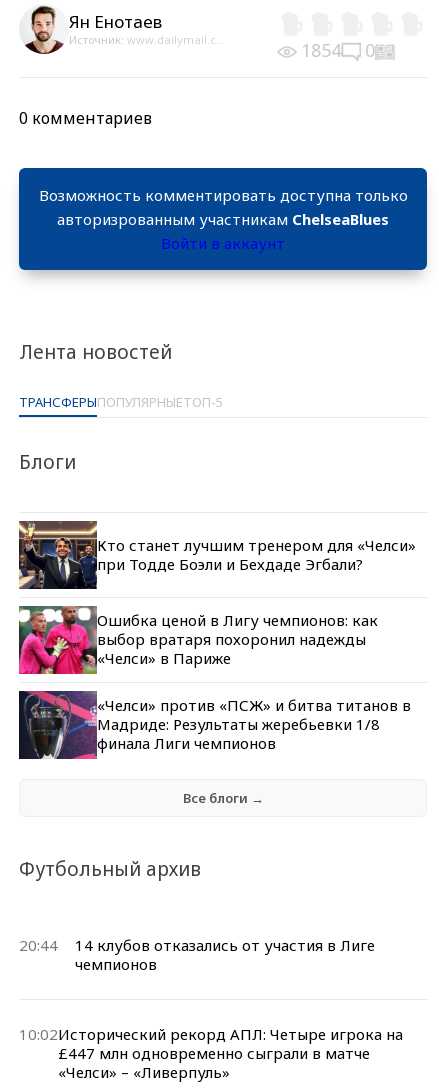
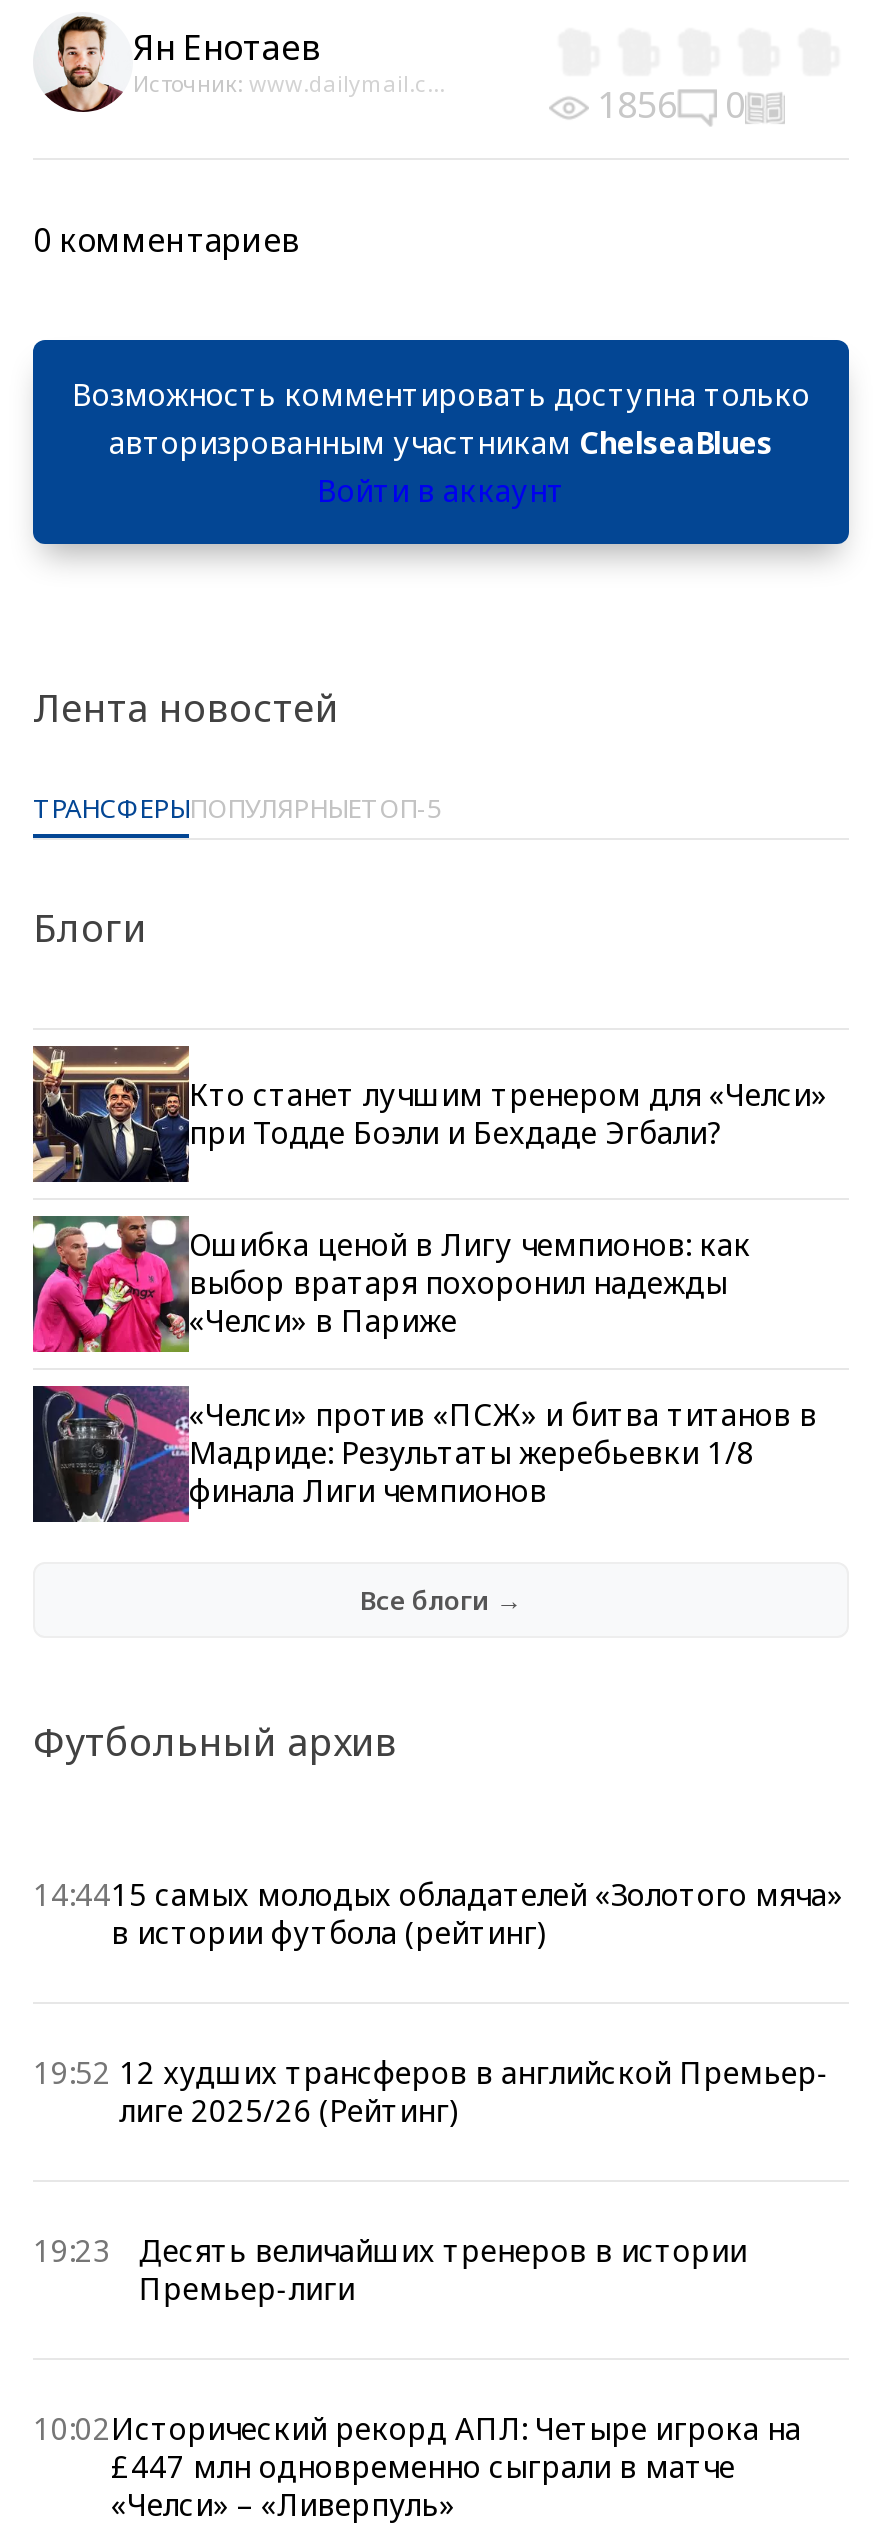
[301,37,375,61] 1854 0 -> [597,79,745,127] 1856 0
[19,935,375,974] 20:44 | 14 клубов отказались от участия в Лиге | чемпионов -> [33,1873,843,2307] 14:4415 самых молодых обладателей «Золотого мяча» | в истории футбола (рейтинг) | 19:52 12 худших трансферов в английской Премьер- | лиге 2025/26 (Рейтинг) | 19:23 | Десять величайших тренеров в истории | Премьер-лиги

